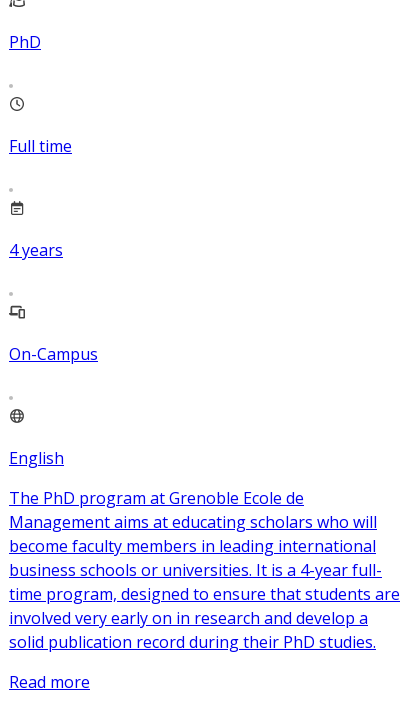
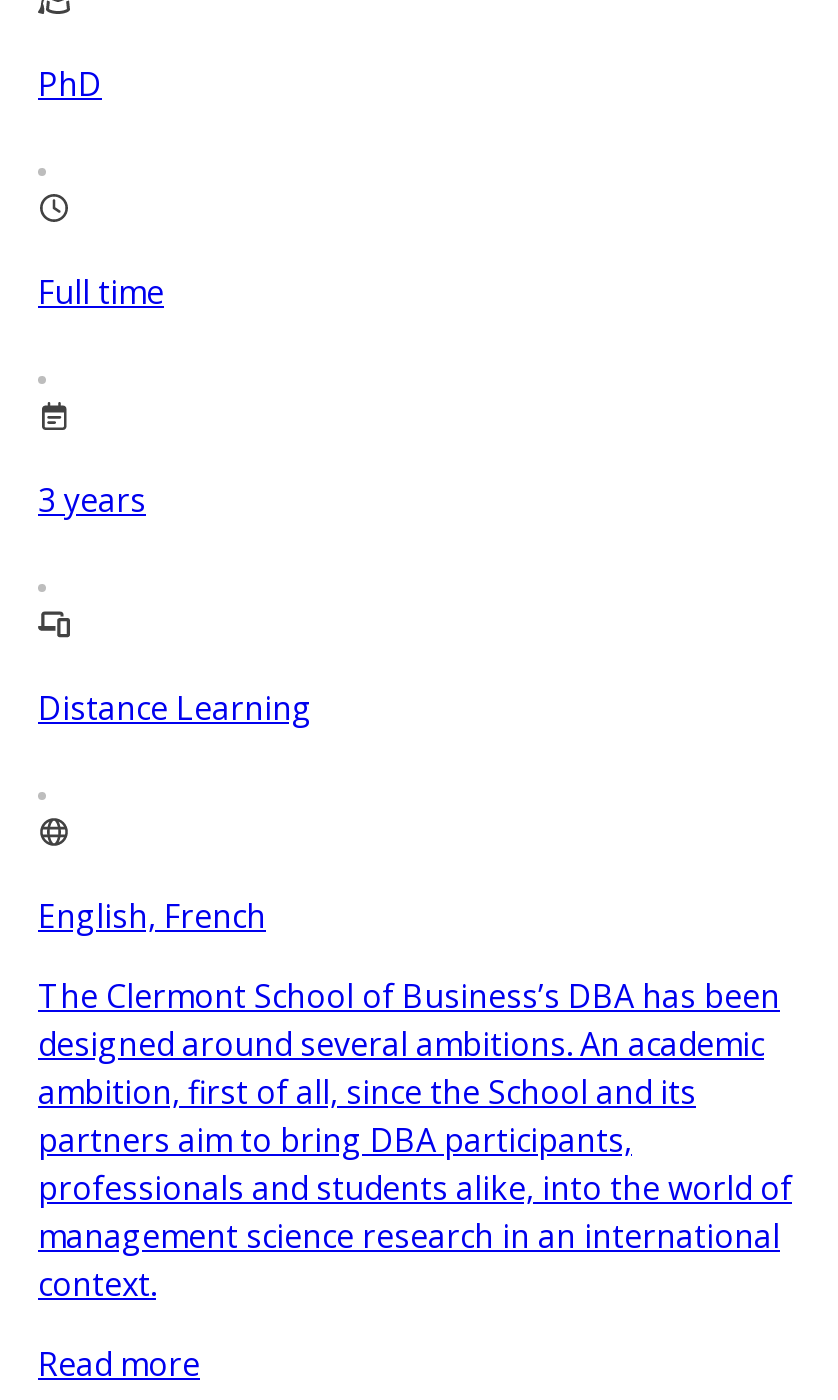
[9,239,63,261] 4 years -> [38,479,146,523] 3 years
[9,343,98,365] On-Campus -> [38,687,312,731] Distance Learning
[9,447,64,469] English -> [38,895,266,939] English, French
[9,487,400,653] The PhD program at Grenoble Ecole de | Management aims at educating scholars who will | become faculty members in leading international | business schools or universities. It is a 4-year full- | time program, designed to ensure that students are | involved very early on in research and develop a | solid publication record during their PhD studies. -> [38,975,792,1307] The Clermont School of Business’s DBA has been | designed around several ambitions. An academic | ambition, first of all, since the School and its | partners aim to bring DBA participants, | professionals and students alike, into the world of | management science research in an international | context.

